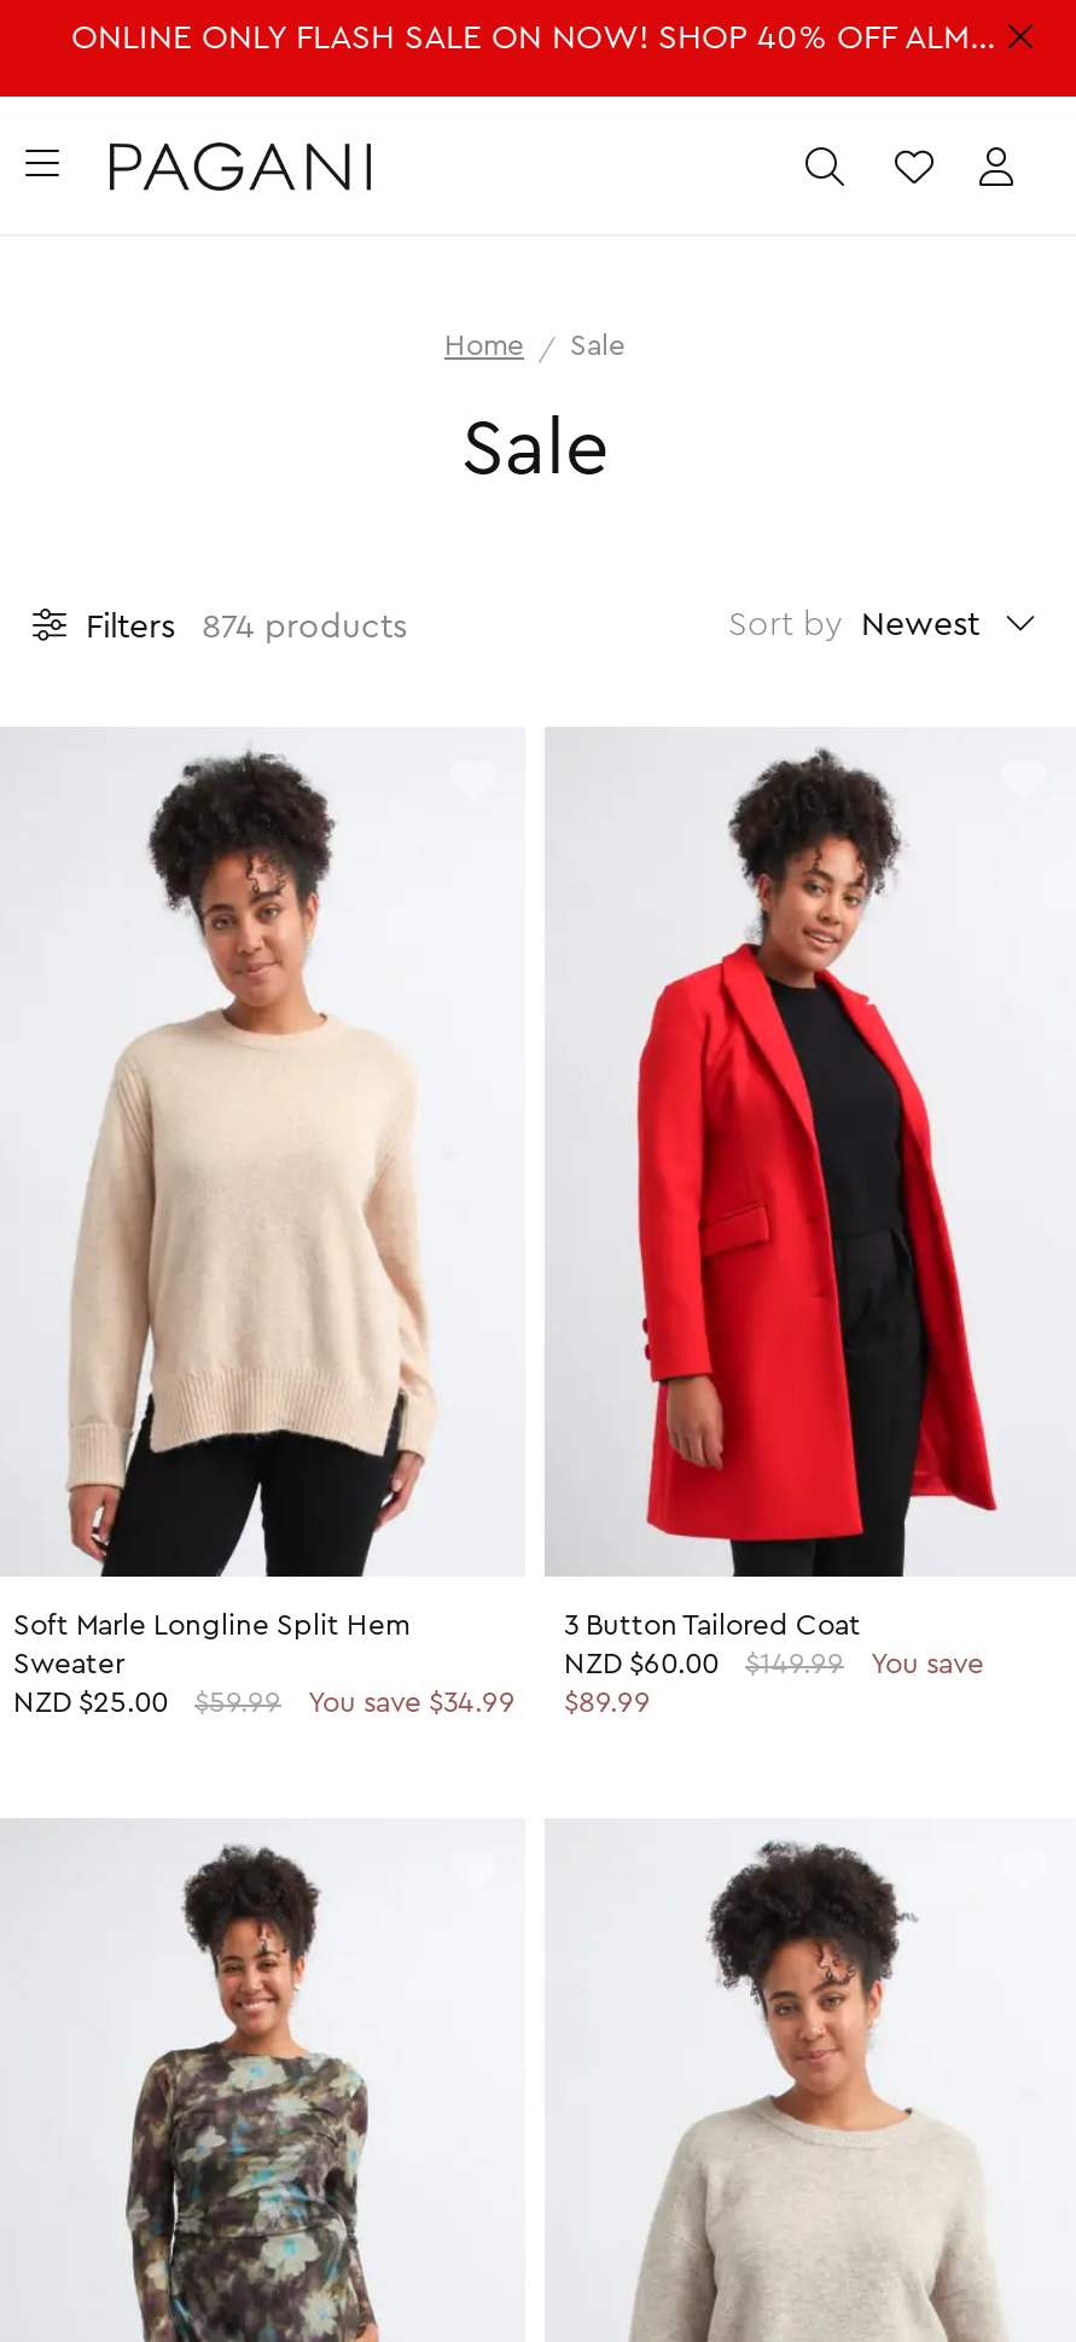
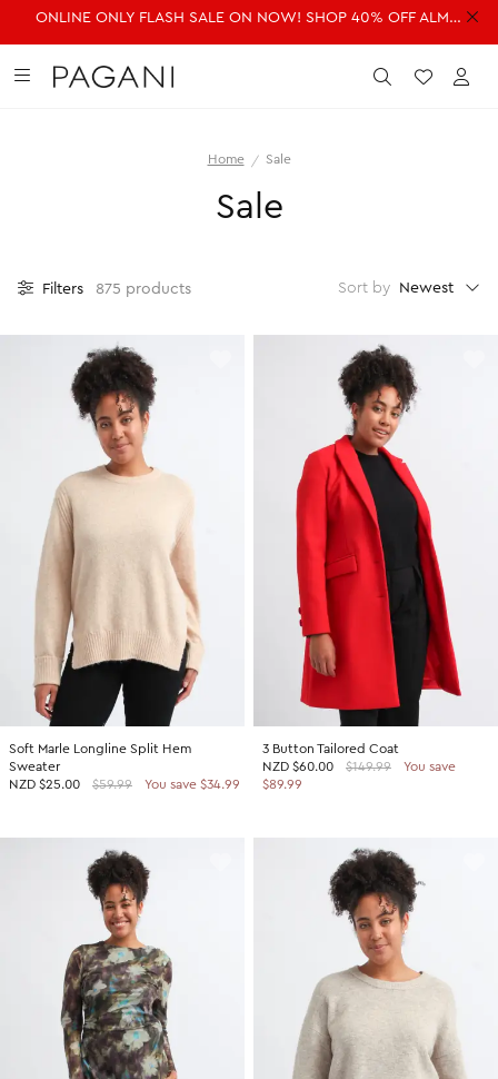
[86,611,407,646] Filters 874 products -> [42,281,191,298] Filters 875 products

